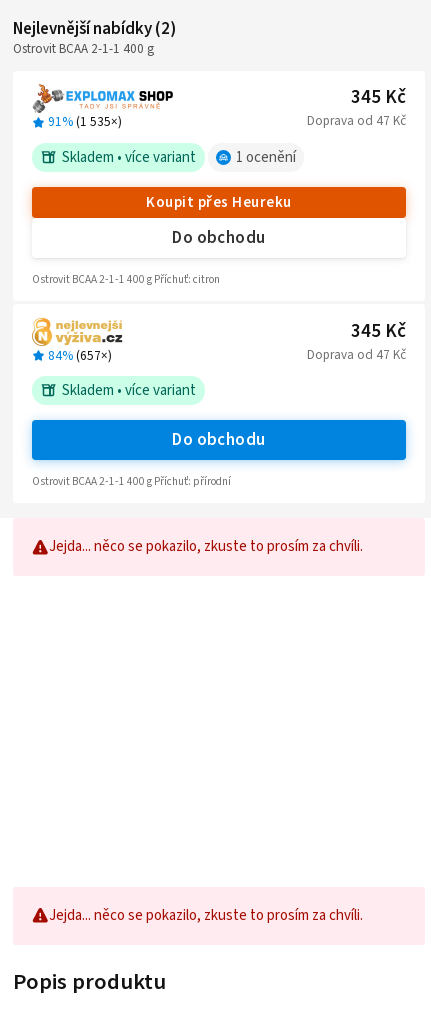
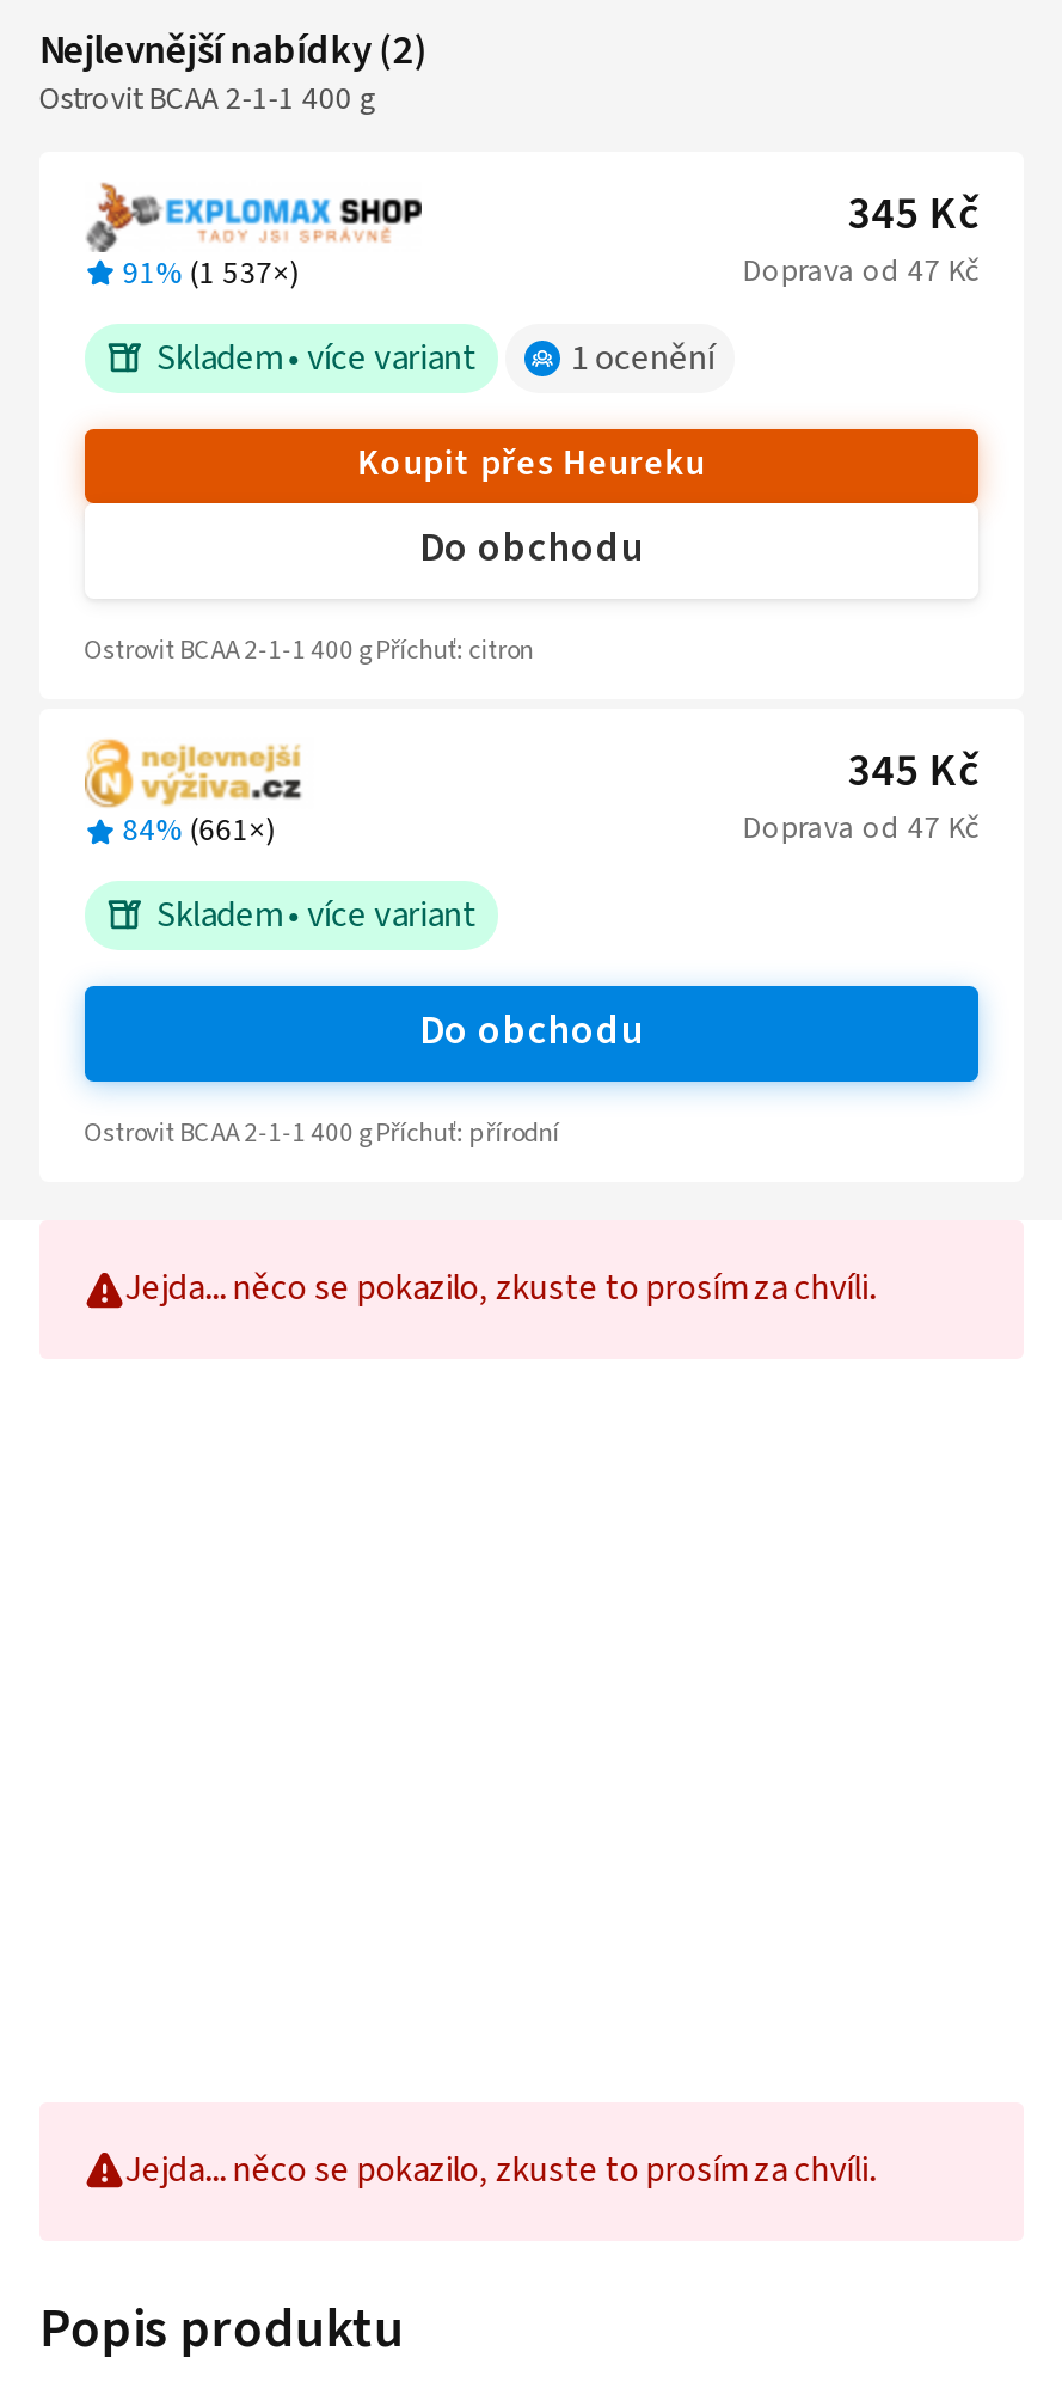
[48,113,122,131] 91% (1 535×) -> [123,252,299,295] 91% (1 537×)
[48,347,112,365] 84% (657×) -> [123,810,275,853] 84% (661×)

